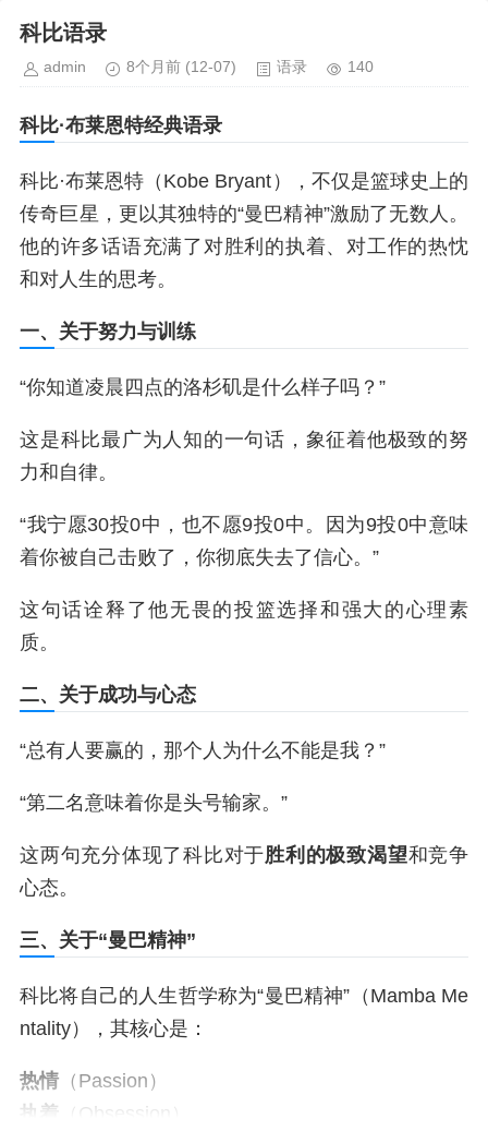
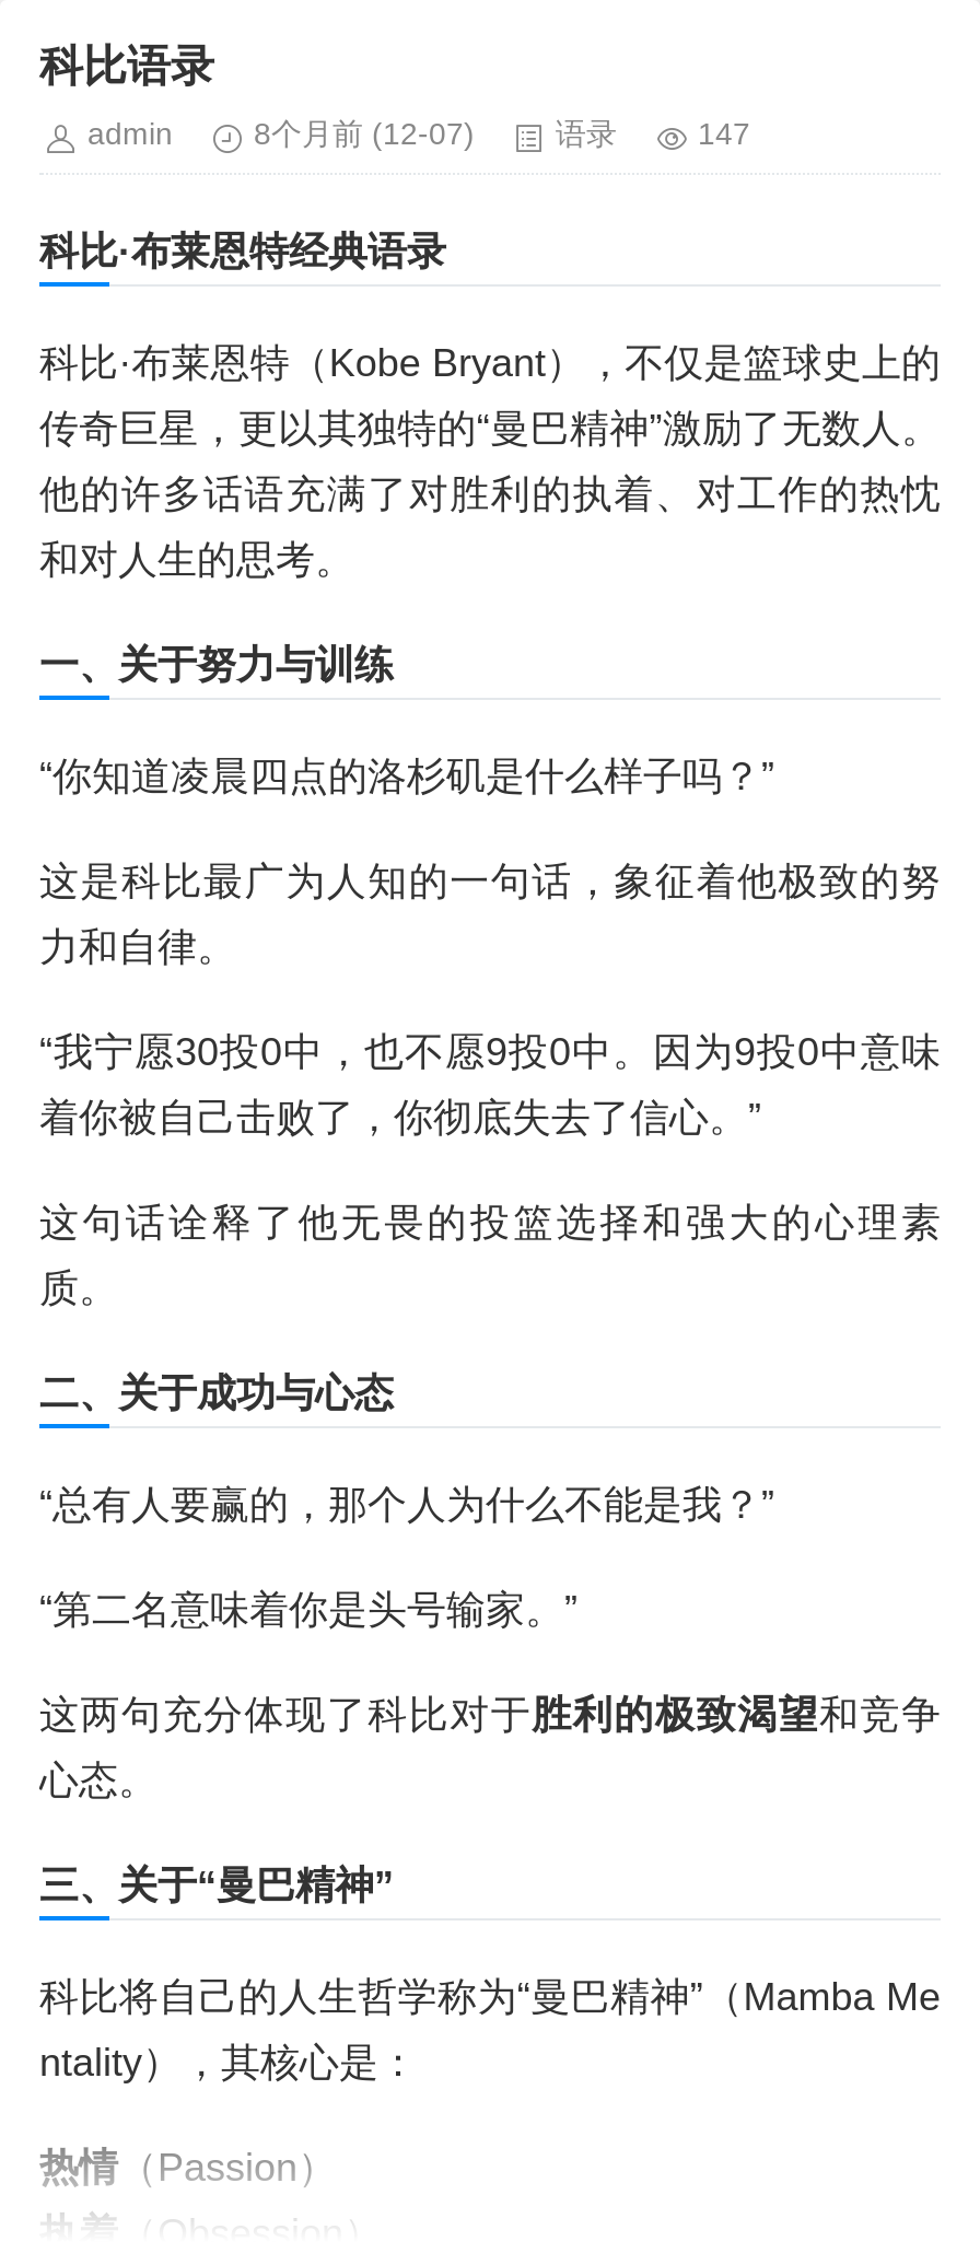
[347,58,374,75] 140 -> [698,116,750,151] 147

